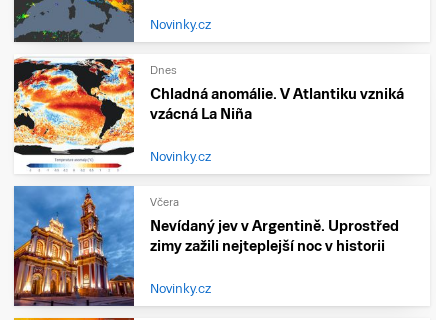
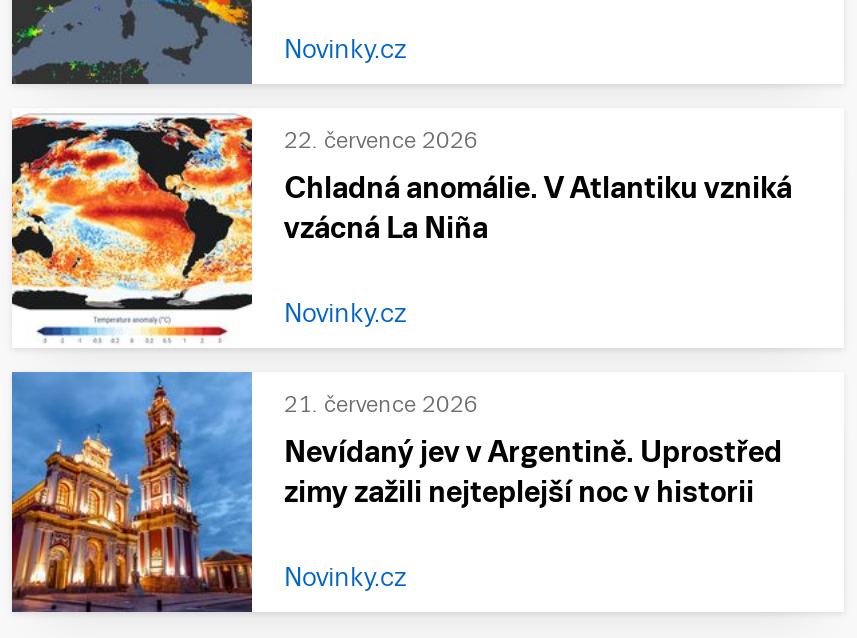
[150,64,177,76] Dnes -> [284,128,478,152] 22. července 2026
[150,196,179,208] Včera -> [284,392,478,416] 21. července 2026

